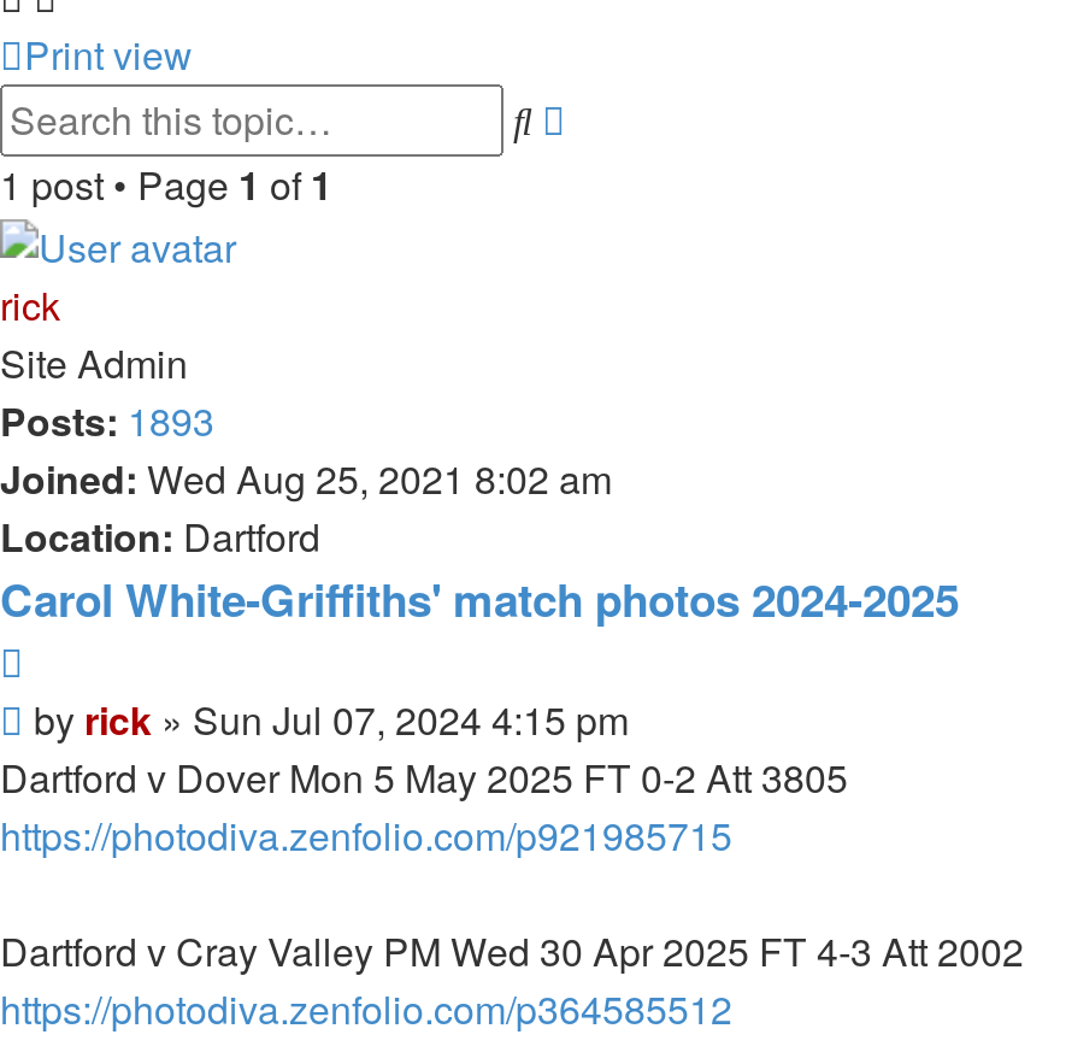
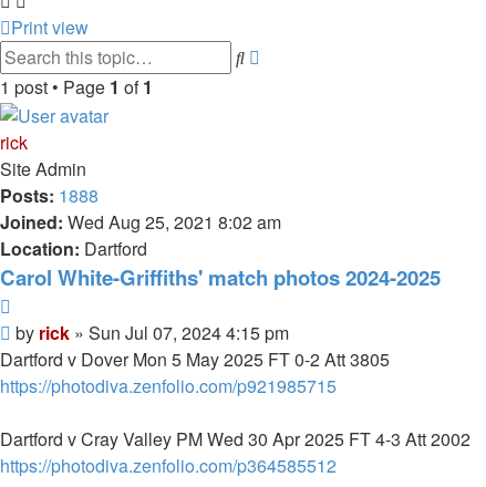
[0,392,214,448] Posts: 1893 -> [0,182,99,208] Posts: 1888

